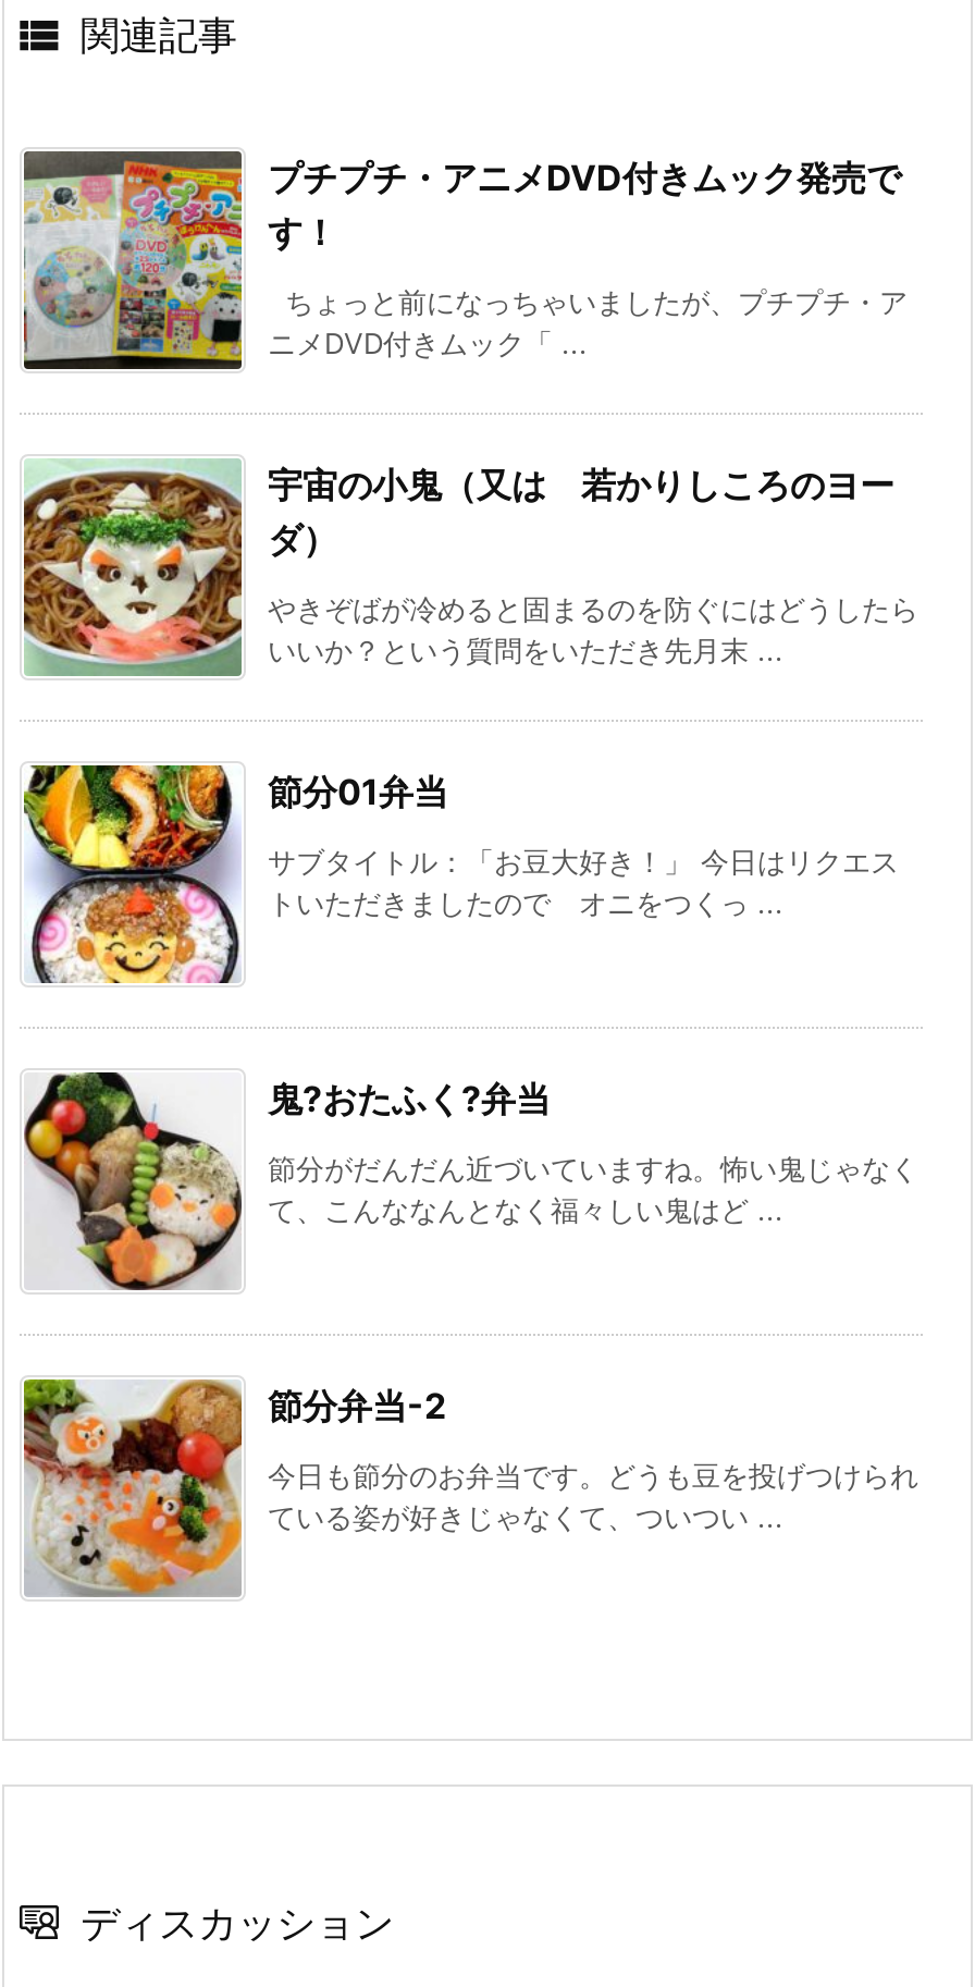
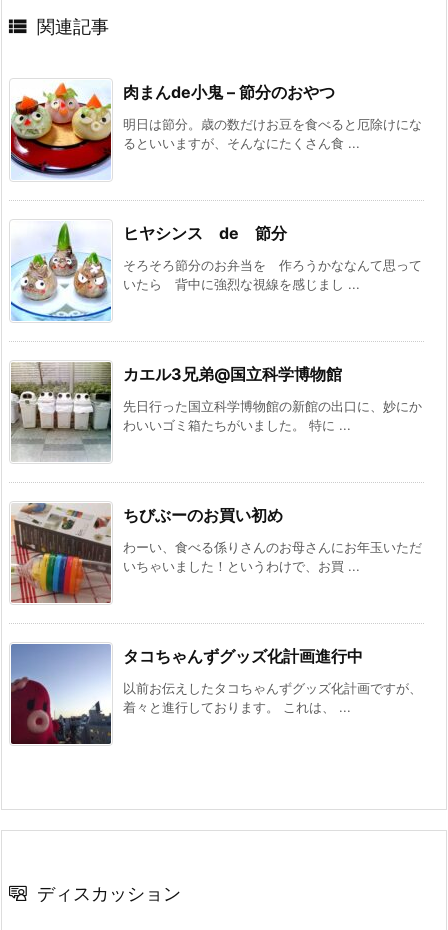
[22,149,901,371] [image] | プチプチ・アニメDVD付きムック発売で | す！ -> [10,80,335,180] [image] | 肉まんde小鬼 – 節分のおやつ
[268,284,908,361] ちょっと前になっちゃいましたが、プチプチ・ア | ニメDVD付きムック「 ... -> [123,116,422,151] 明日は節分。歳の数だけお豆を食べると厄除けにな | るといいますが、そんなにたくさん食 ...
[22,458,894,678] [image] | 宇宙の小鬼（又は 若かりしころのヨー | ダ） -> [11,222,287,321] [image] | ヒヤシンス de 節分
[268,591,918,668] やきぞばが冷めると固まるのを防ぐにはどうしたら | いいか？という質問をいただき先月末 ... -> [123,257,422,292] そろそろ節分のお弁当を 作ろうかななんて思って | いたら 背中に強烈な視線を感じまし ...
[22,763,448,985] [image] | 節分01弁当 -> [10,361,342,462] [image] | カエル3兄弟@国立科学博物館
[268,844,899,920] サブタイトル：「お豆大好き！」 今日はリクエス | トいただきましたので オニをつくっ ... -> [123,398,422,433] 先日行った国立科学博物館の新館の出口に、妙にか | わいいゴミ箱たちがいました。 特に ...
[22,1070,551,1290] [image] | 鬼?おたふく?弁当 -> [10,503,283,604] [image] | ちびぶーのお買い初め
[268,1151,918,1227] 節分がだんだん近づいていますね。怖い鬼じゃなく | て、こんななんとなく福々しい鬼はど ... -> [123,539,422,574] わーい、食べる係りさんのお母さんにお年玉いただ | いちゃいました！というわけで、お買 ...
[22,1377,446,1597] [image] | 節分弁当-2 -> [10,643,363,745] [image] | タコちゃんずグッズ化計画進行中
[268,1458,918,1534] 今日も節分のお弁当です。どうも豆を投げつけられ | ている姿が好きじゃなくて、ついつい ... -> [123,680,422,715] 以前お伝えしたタコちゃんずグッズ化計画ですが、 | 着々と進行しております。 これは、 ...

